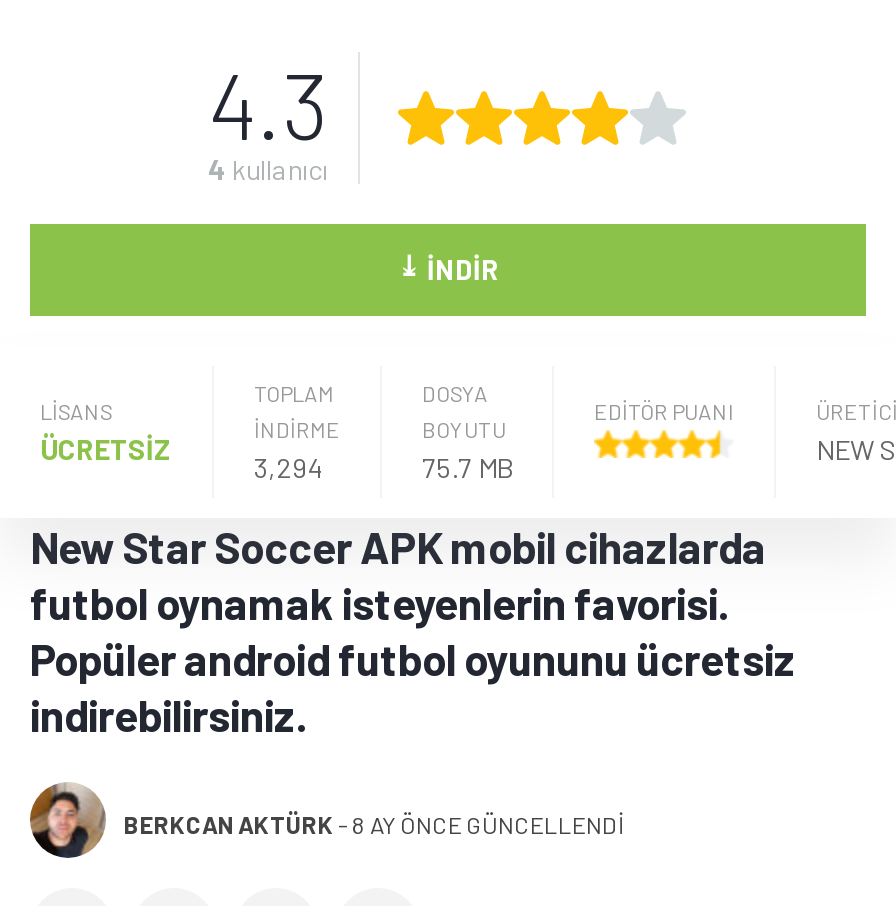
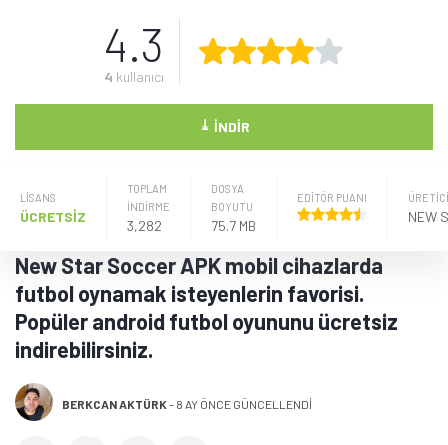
[254,450,324,484] 3,294 -> [127,217,162,234] 3,282

